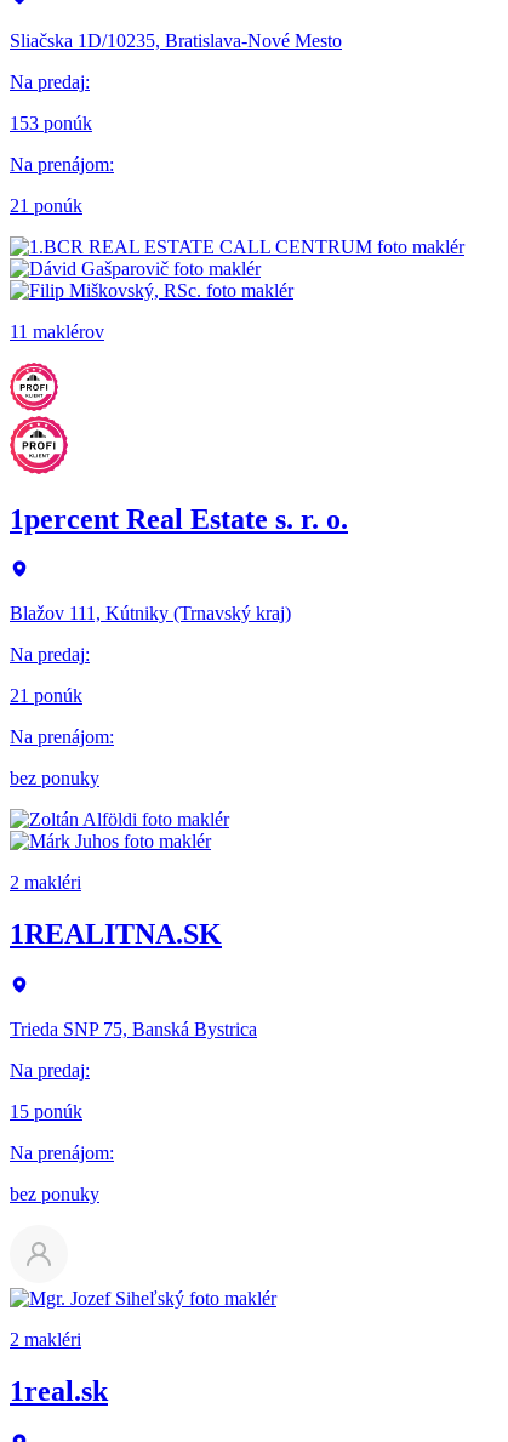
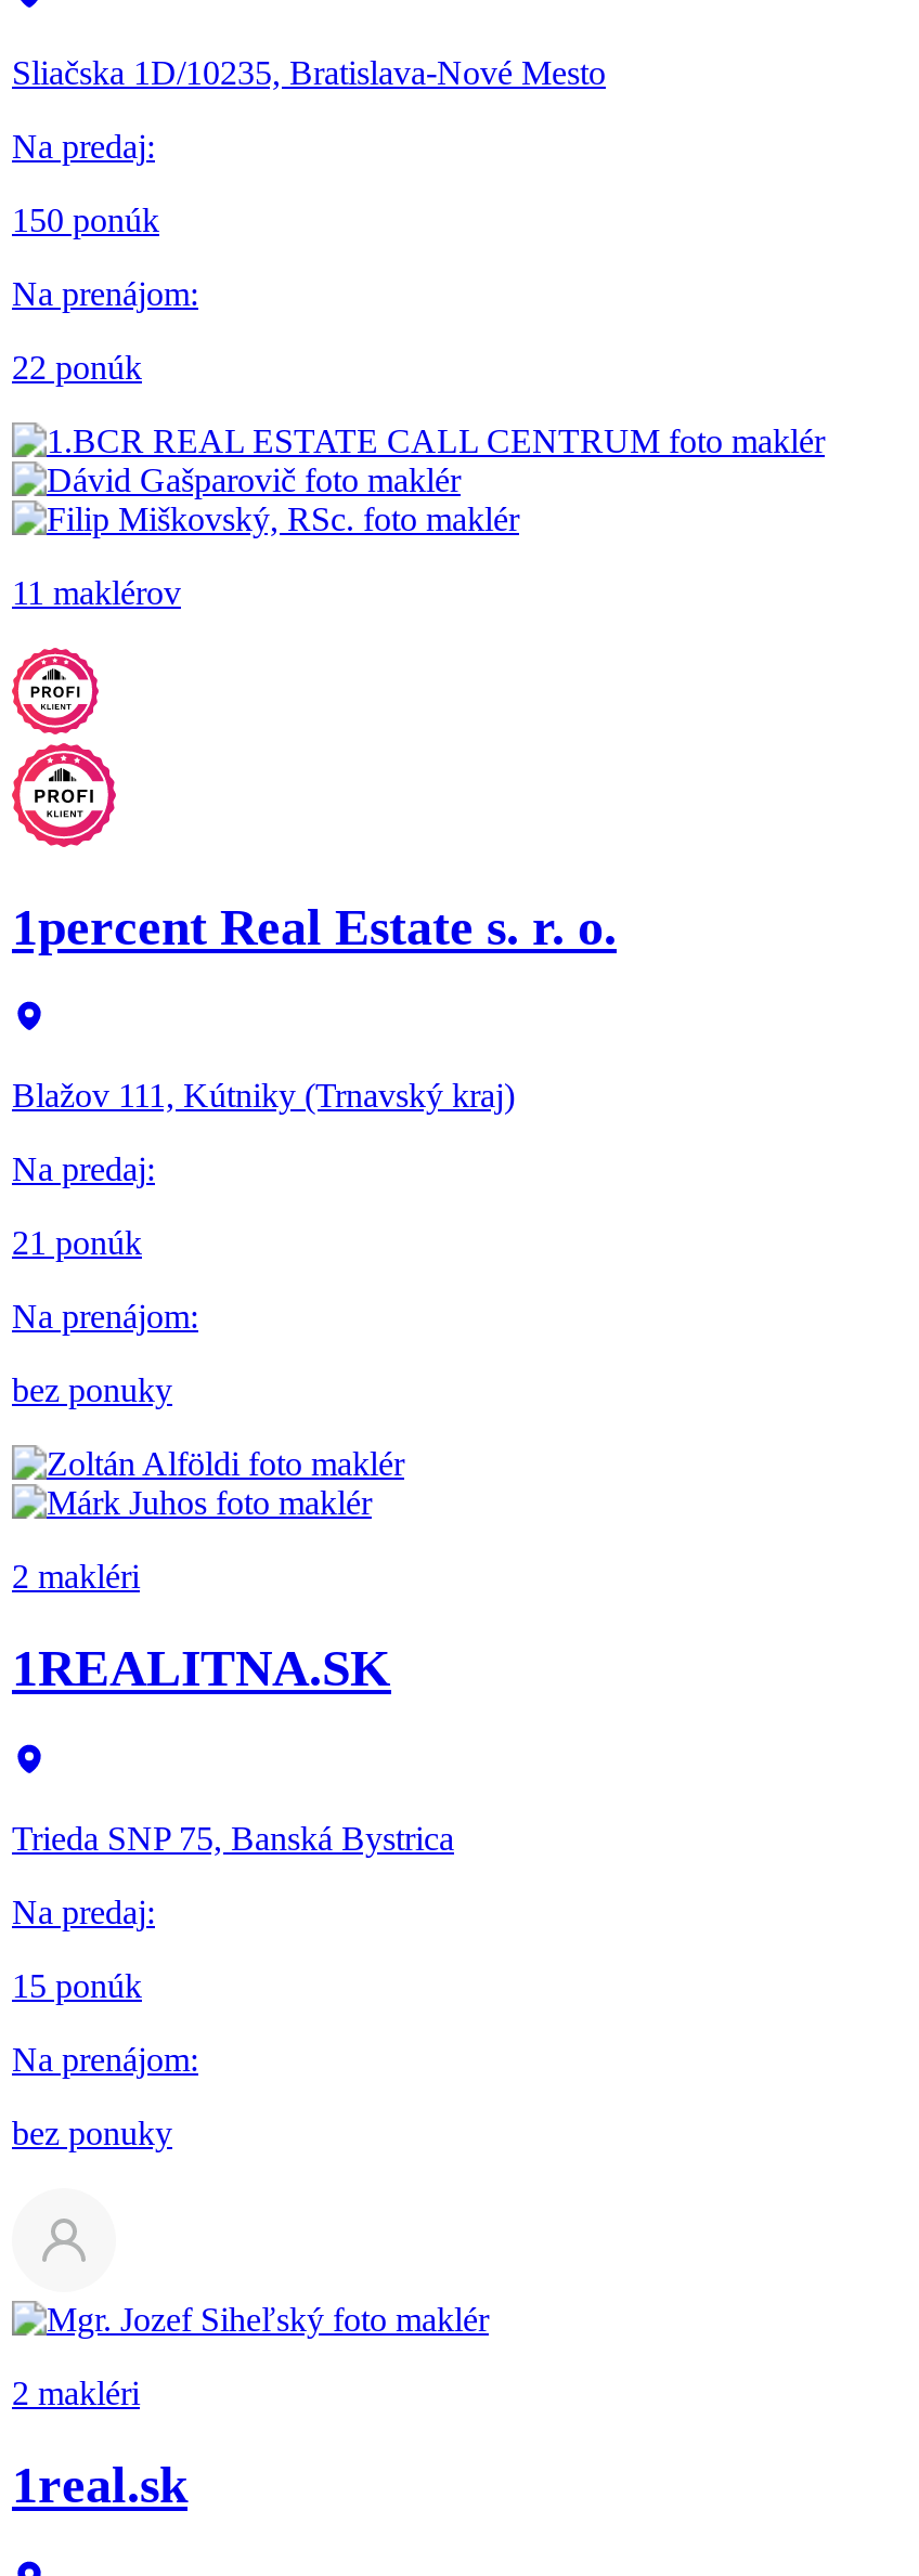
[10,112,92,133] 153 ponúk -> [12,201,159,237] 150 ponúk
[10,195,82,215] 21 ponúk -> [12,348,142,385] 22 ponúk

